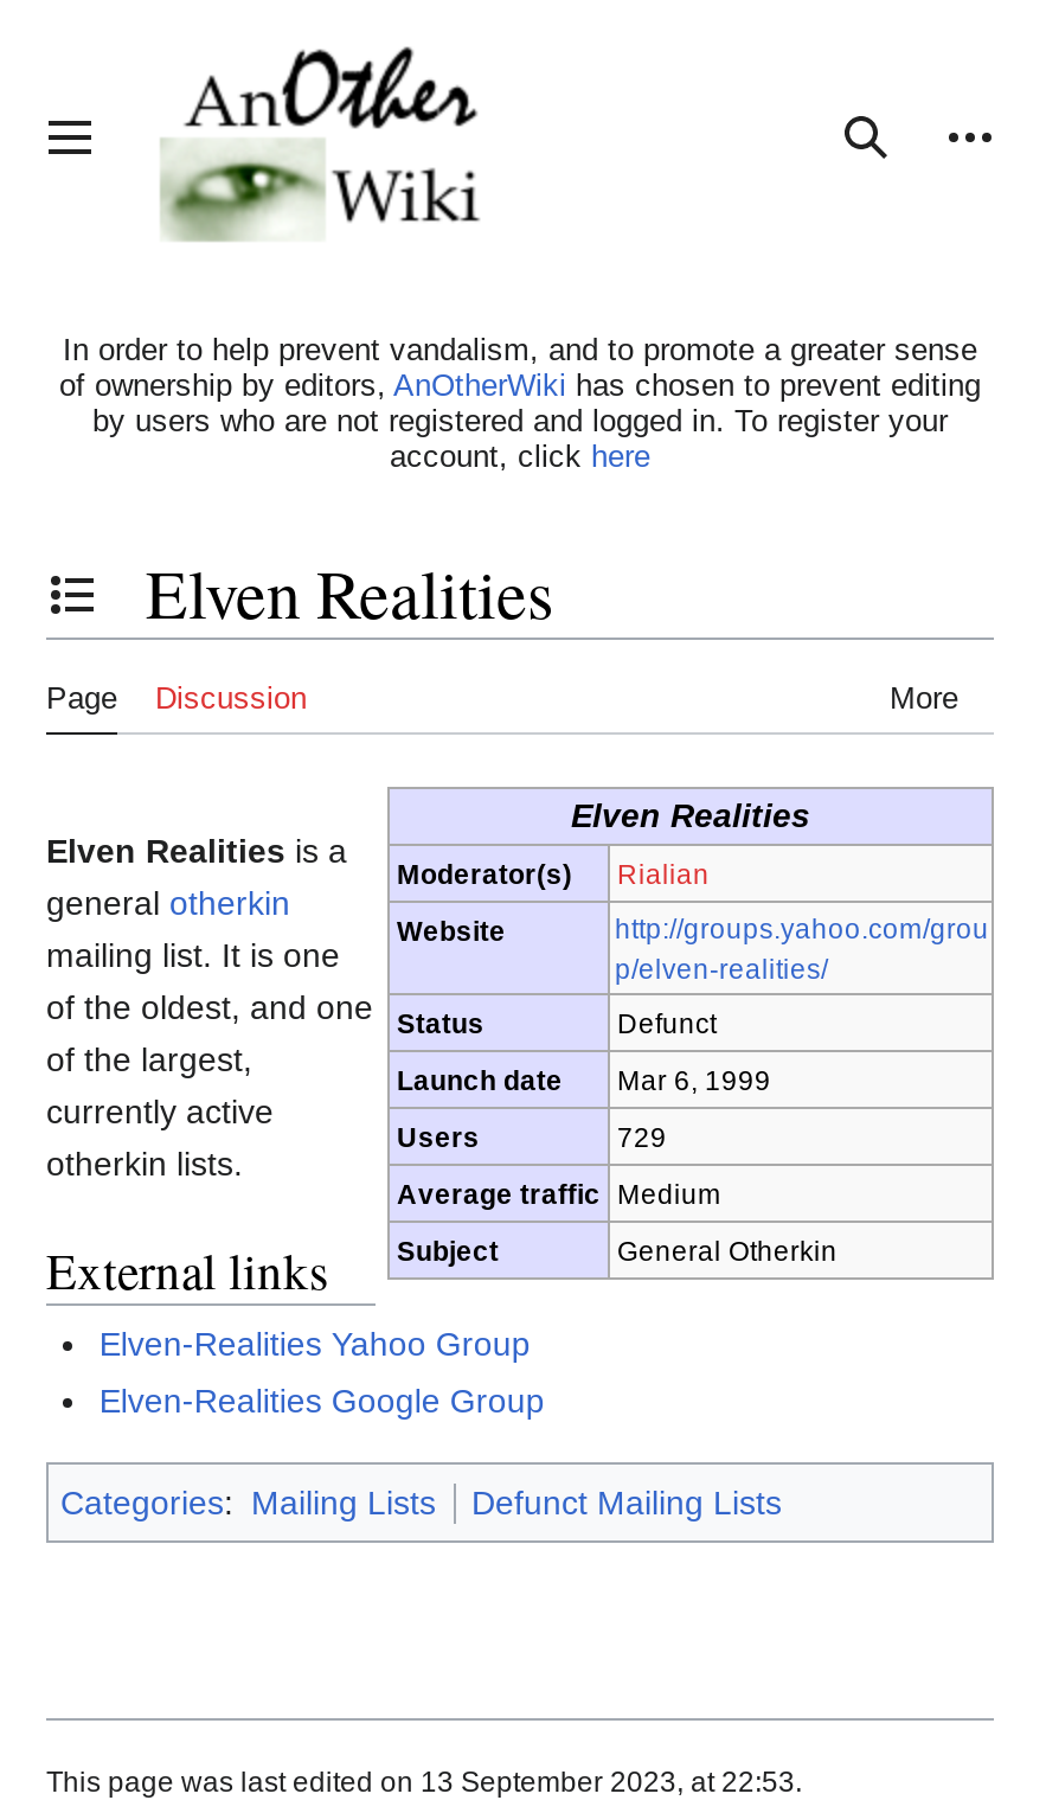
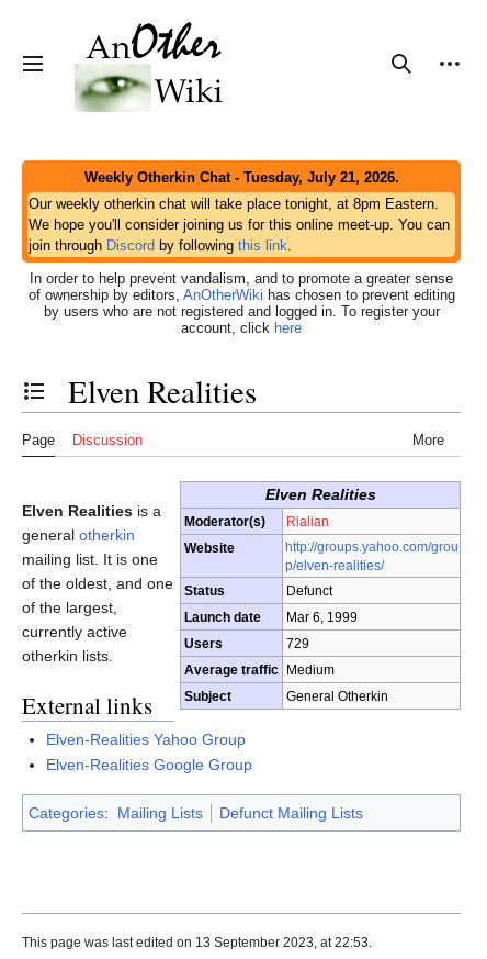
none -> [29,170,450,254] Weekly Otherkin Chat - Tuesday, July 21, 2026. | Our weekly otherkin chat will take place tonight, at 8pm Eastern. | We hope you'll consider joining us for this online meet-up. You can | join through Discord by following this link.

